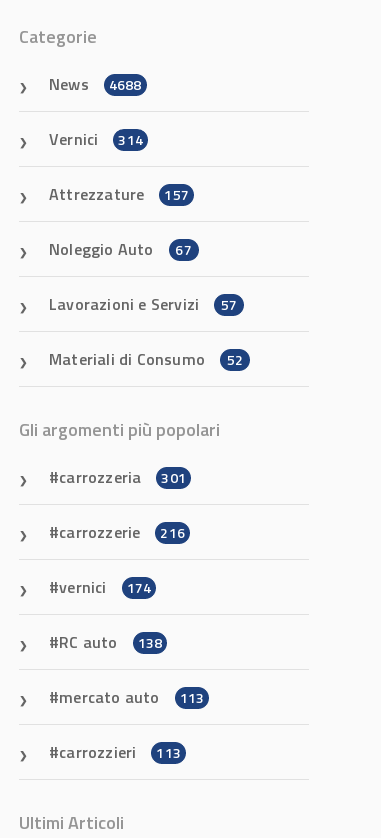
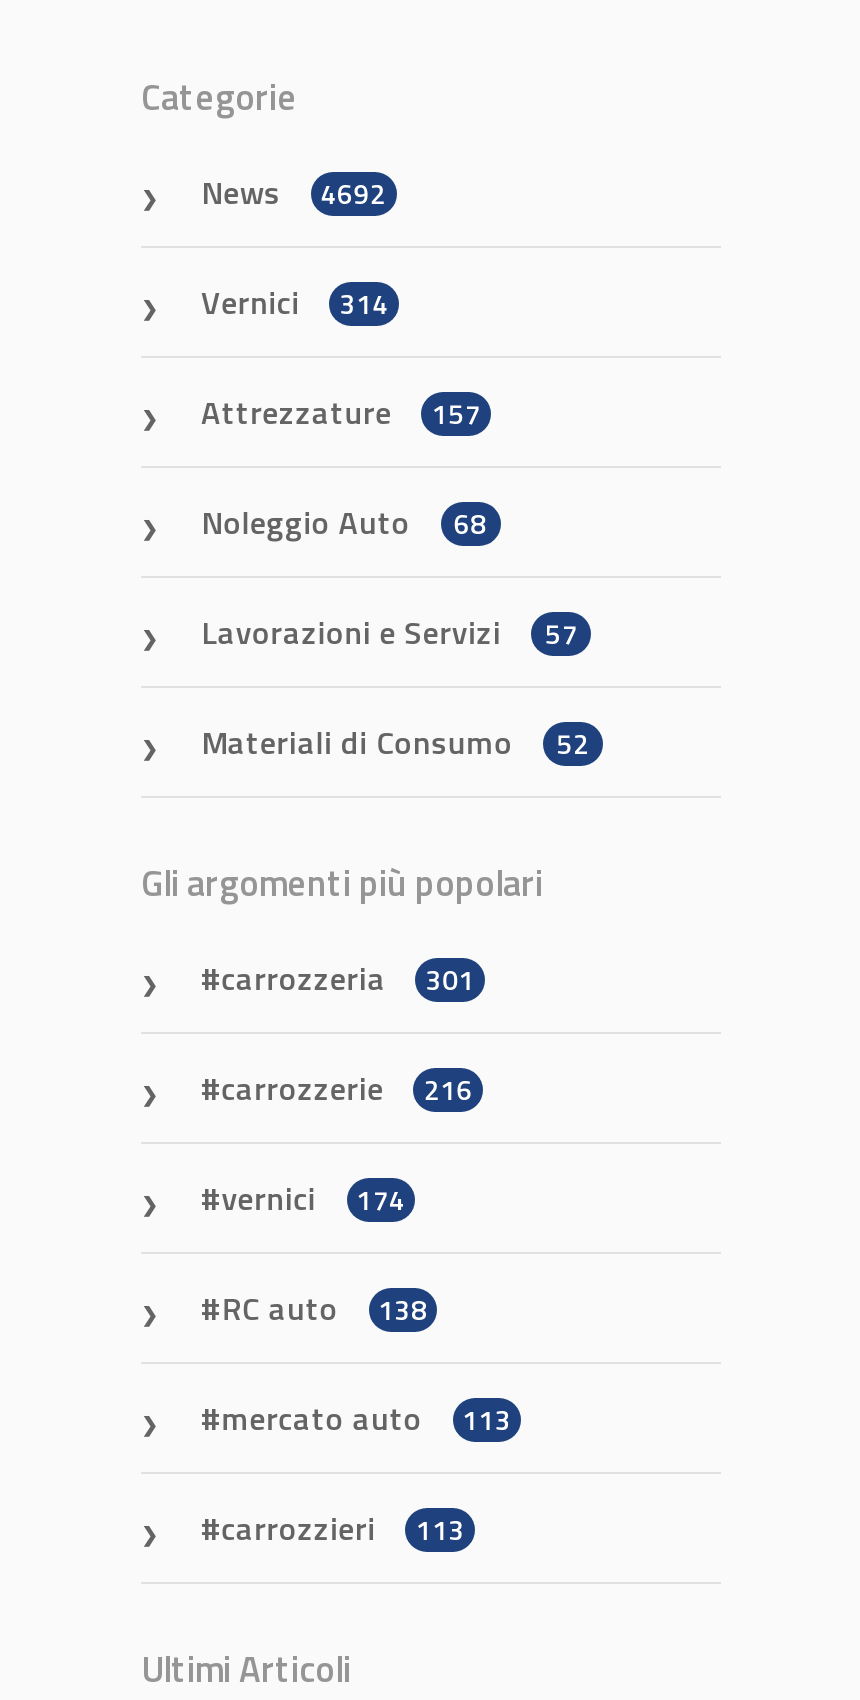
[49,72,142,96] News 4688 -> [201,168,386,216] News 4692
[49,237,192,261] Noleggio Auto 67 -> [201,498,487,546] Noleggio Auto 68

